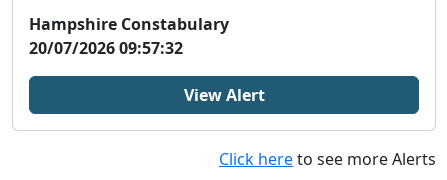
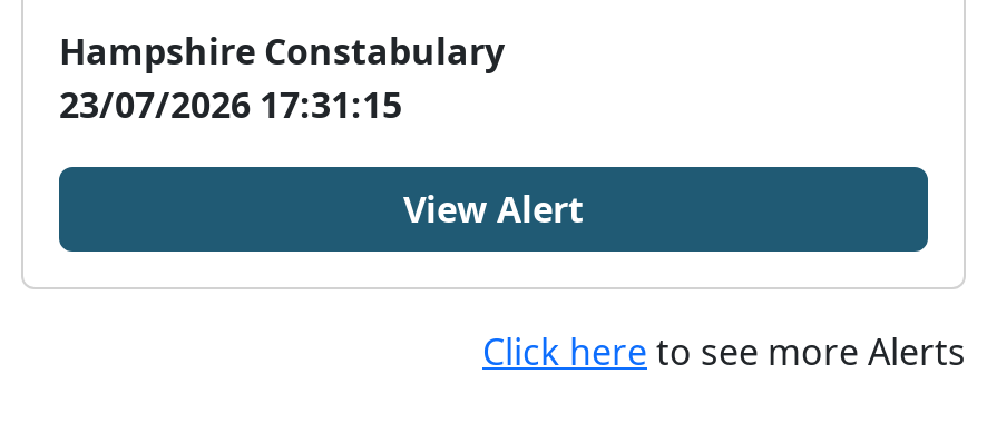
[29,37,183,59] 20/07/2026 09:57:32 -> [59,80,402,129] 23/07/2026 17:31:15

